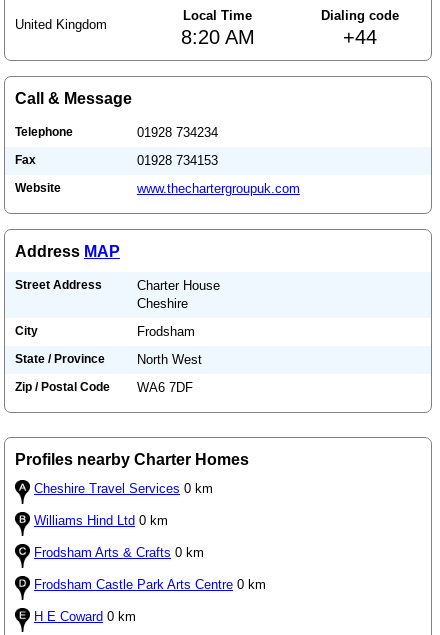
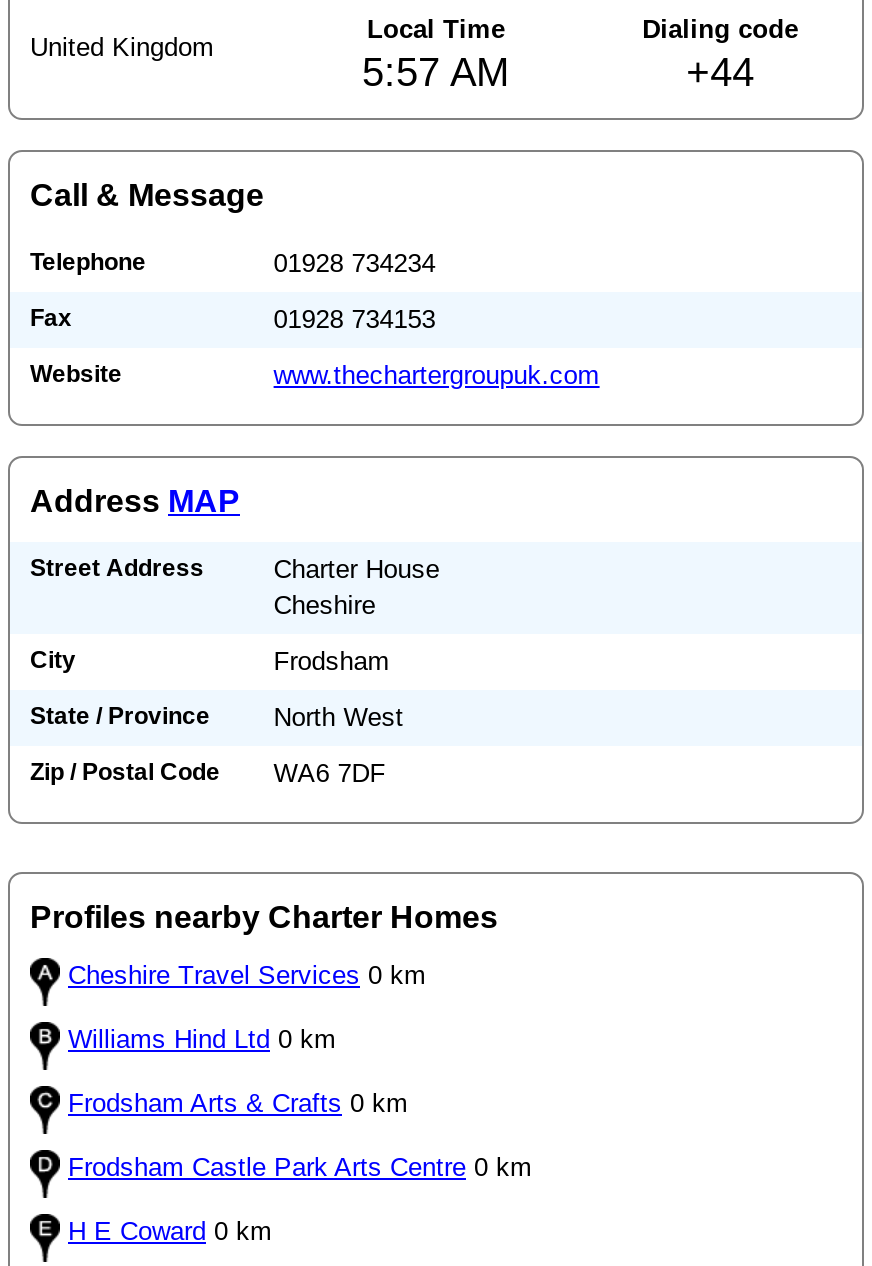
[181,26,255,48] 8:20 AM -> [362,50,510,94] 5:57 AM

